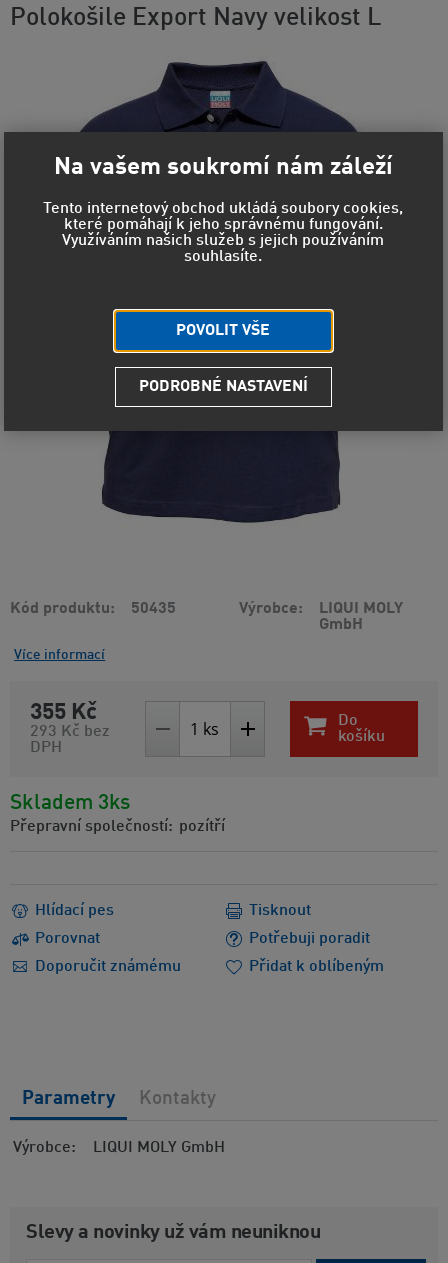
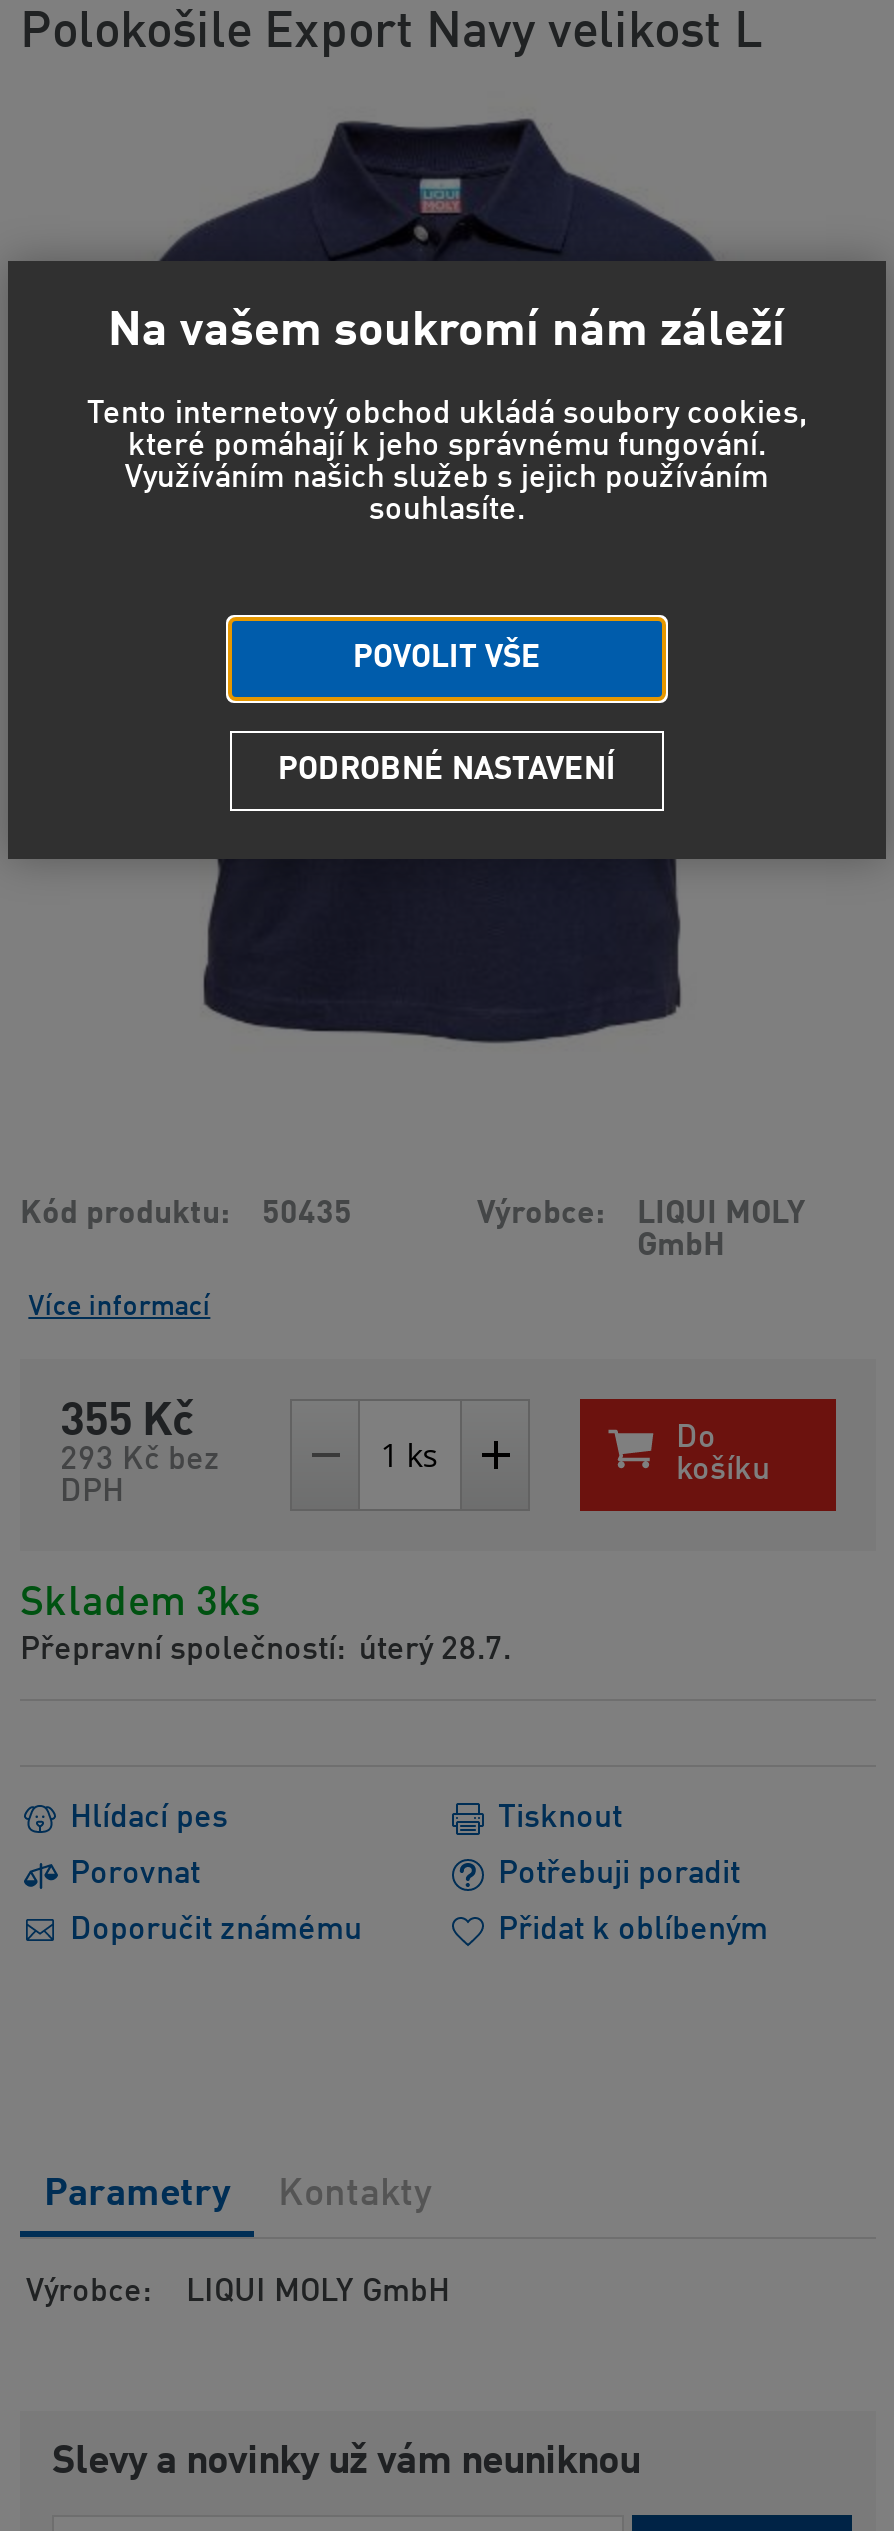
[10,819,225,835] Přepravní společností: pozítří -> [20,1635,511,1667] Přepravní společností: úterý 28.7.

